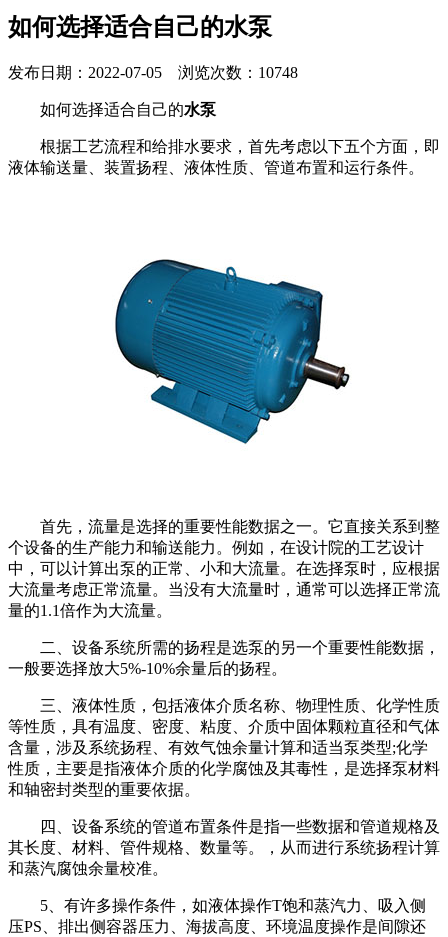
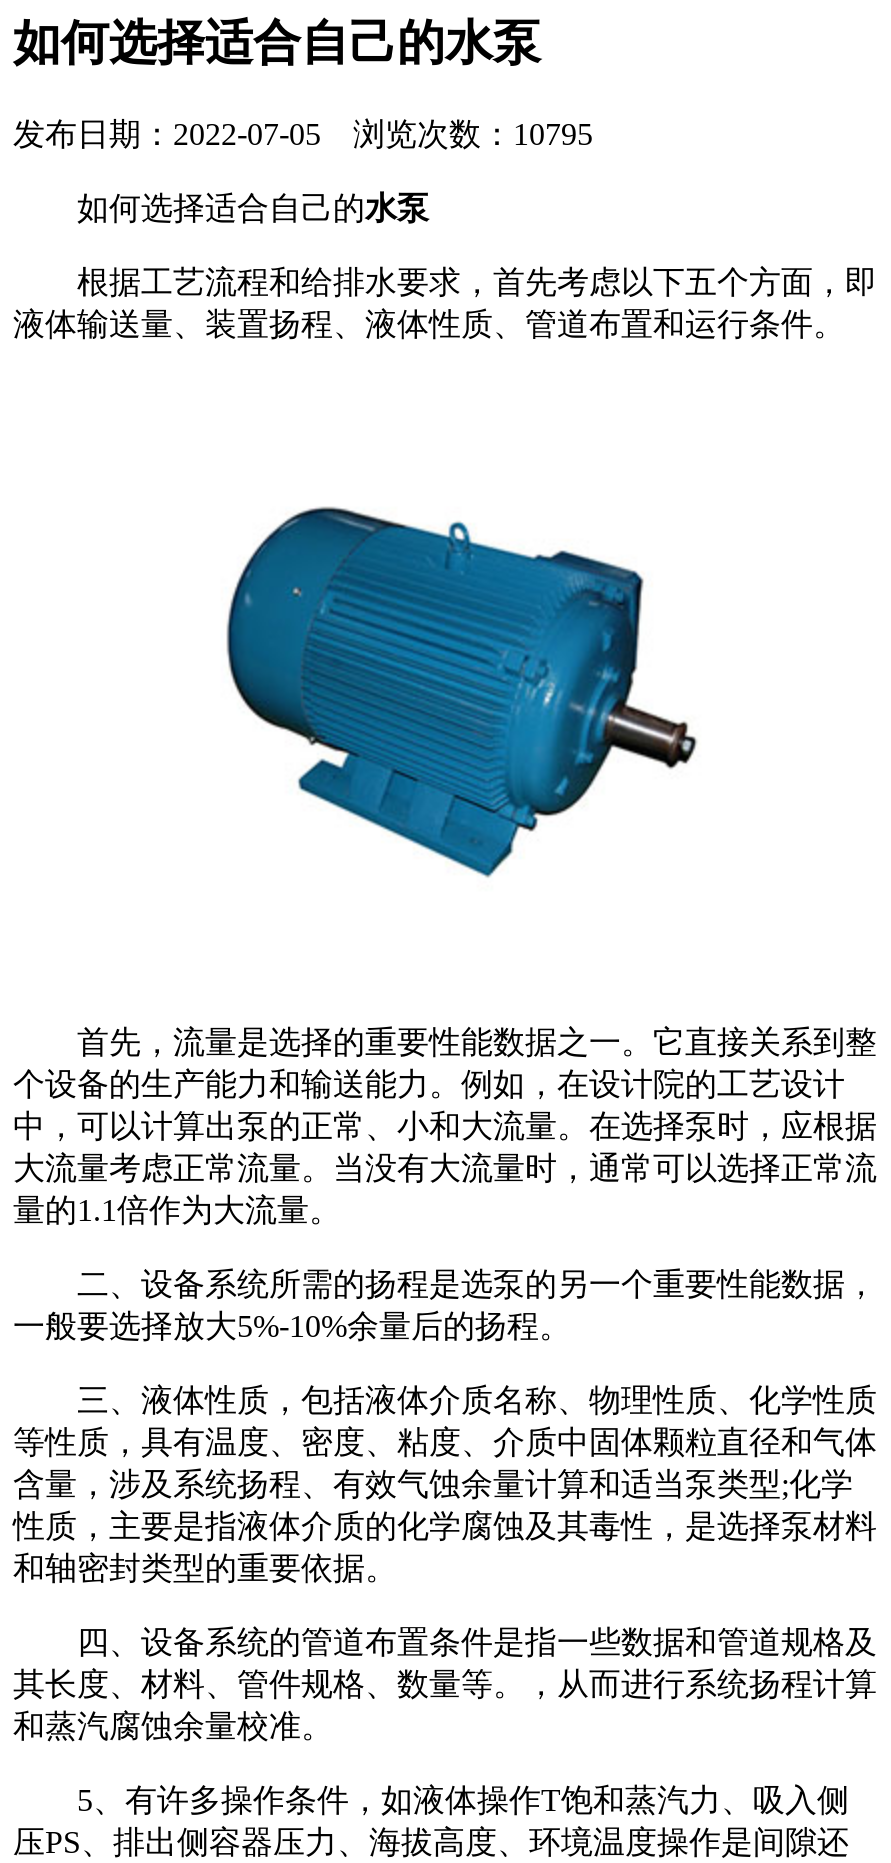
[8,64,298,81] 发布日期：2022-07-05 浏览次数：10748 -> [13,117,593,151] 发布日期：2022-07-05 浏览次数：10795

